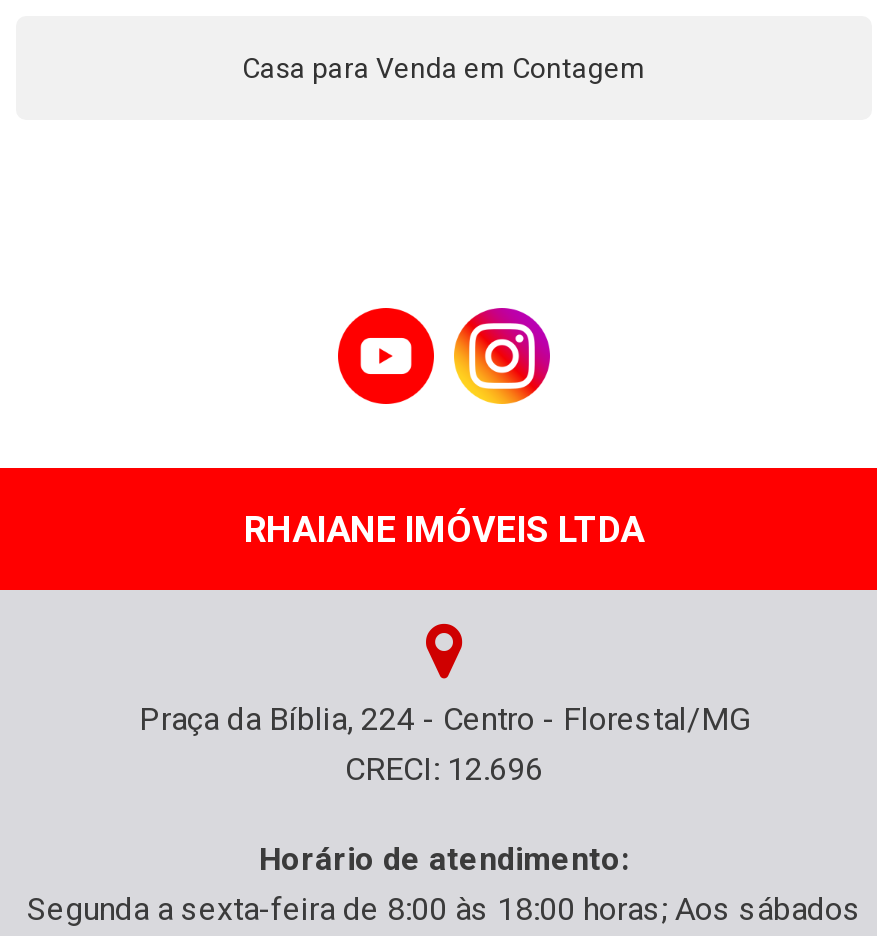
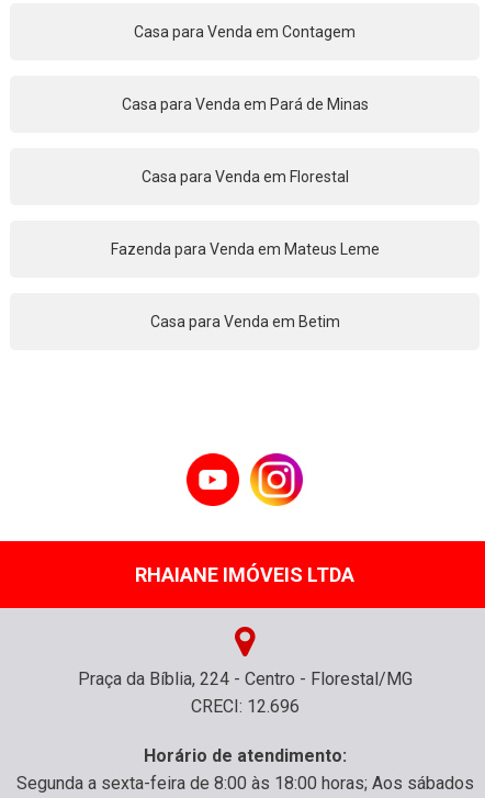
none -> [110,240,379,258] Fazenda para Venda em Mateus Leme
none -> [121,95,368,113] Casa para Venda em Pará de Minas
none -> [141,168,348,186] Casa para Venda em Florestal
none -> [150,313,340,330] Casa para Venda em Betim

